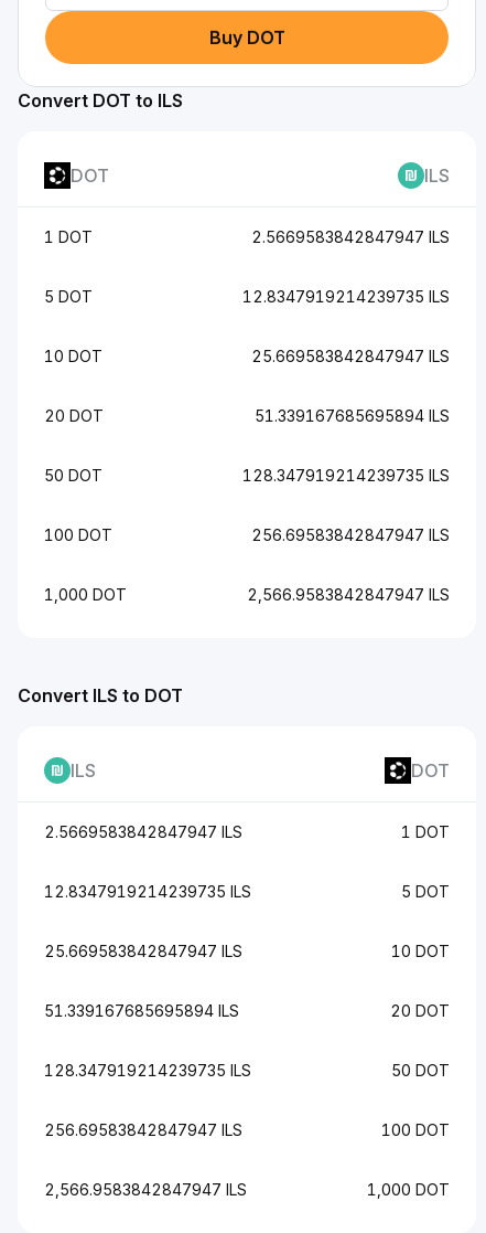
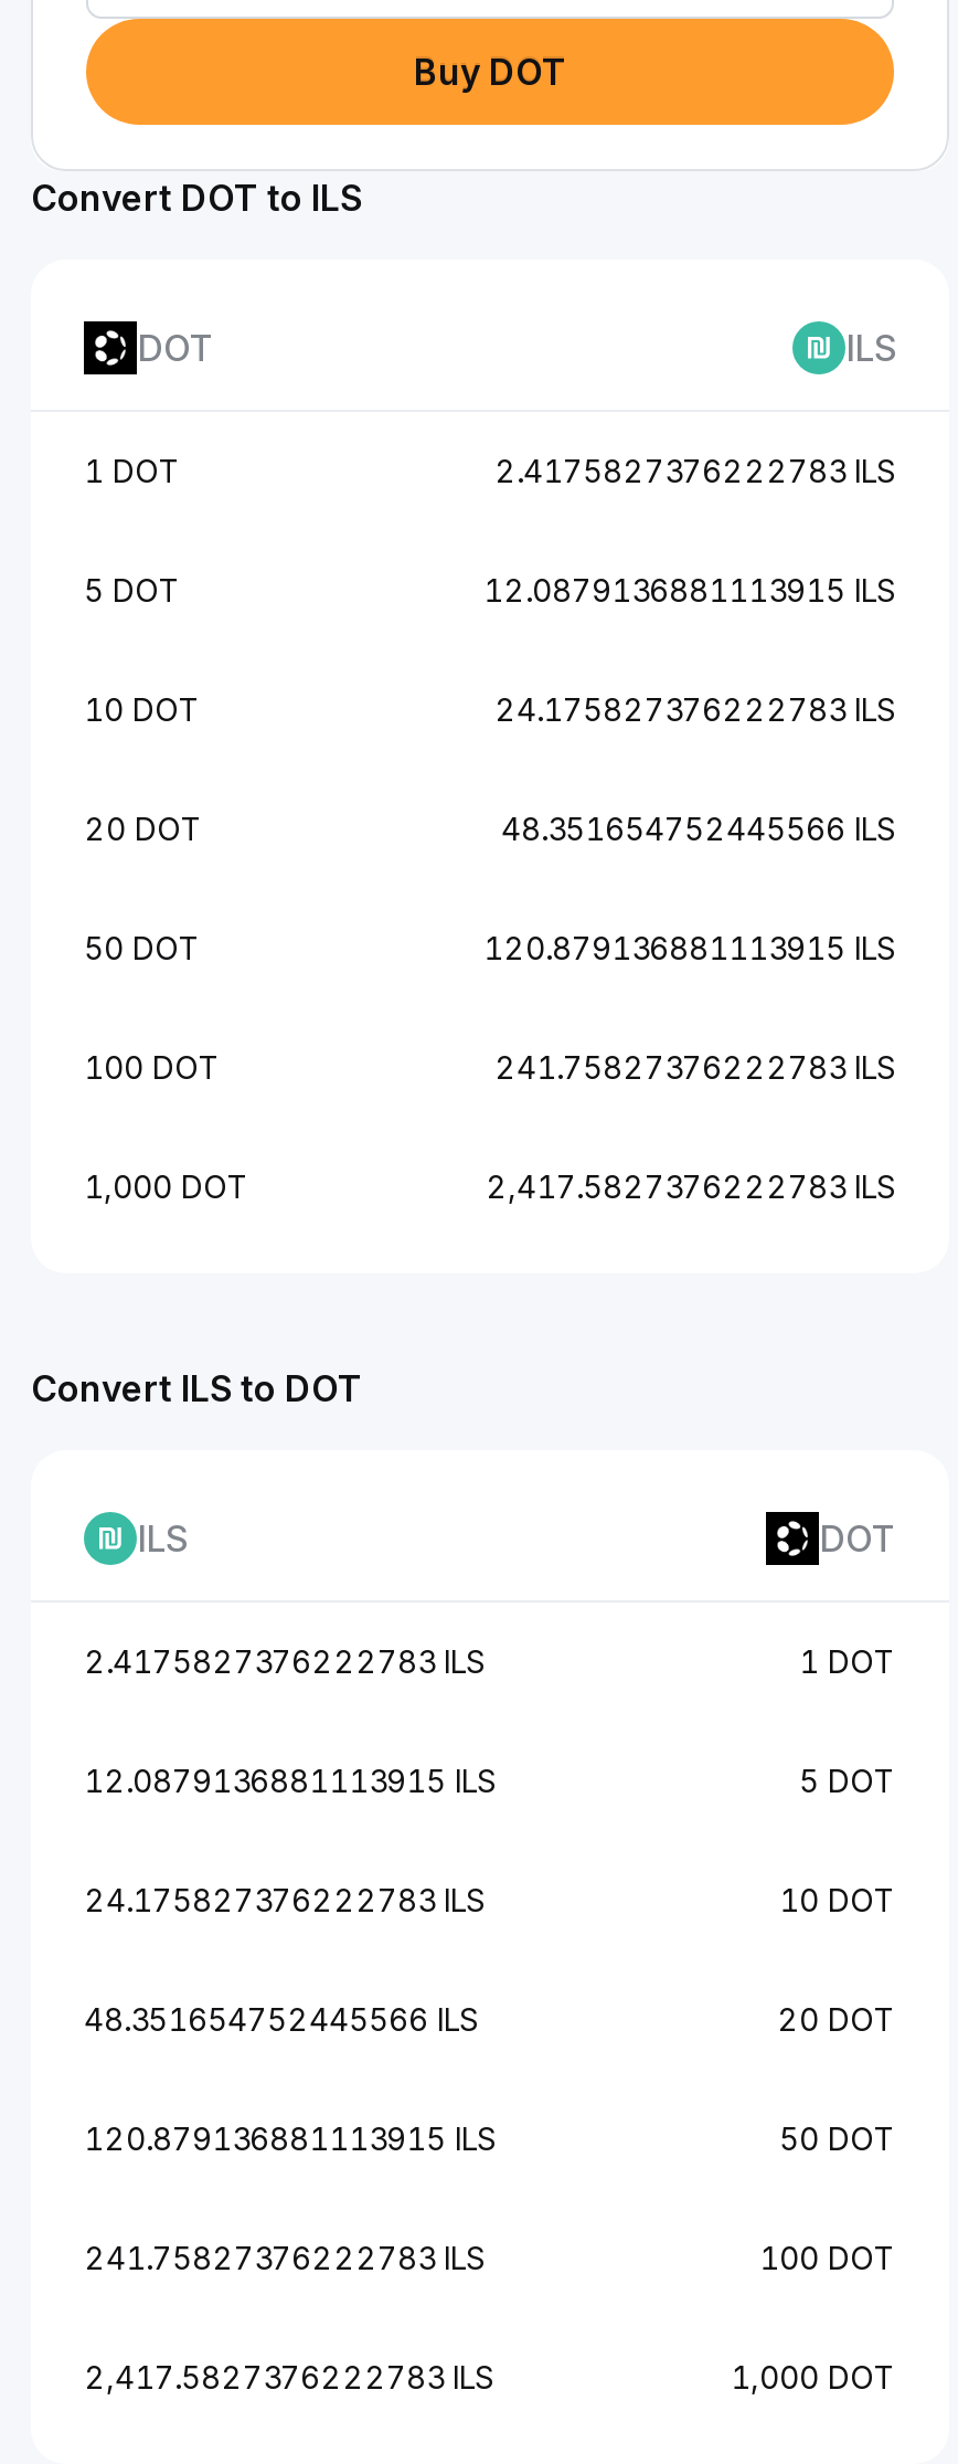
[251,227,450,246] 2.5669583842847947 ILS -> [494,452,896,489] 2.4175827376222783 ILS
[242,287,450,306] 12.8347919214239735 ILS -> [483,571,896,609] 12.0879136881113915 ILS
[251,347,450,365] 25.669583842847947 ILS -> [494,690,896,728] 24.175827376222783 ILS
[255,406,450,425] 51.339167685695894 ILS -> [501,810,896,847] 48.351654752445566 ILS
[242,466,450,485] 128.347919214239735 ILS -> [483,929,896,966] 120.879136881113915 ILS
[251,525,450,544] 256.69583842847947 ILS -> [494,1048,896,1086] 241.75827376222783 ILS
[247,585,450,604] 2,566.9583842847947 ILS -> [486,1167,896,1205] 2,417.5827376222783 ILS
[44,822,242,841] 2.5669583842847947 ILS -> [84,1642,486,1680] 2.4175827376222783 ILS
[44,882,251,901] 12.8347919214239735 ILS -> [84,1762,497,1799] 12.0879136881113915 ILS
[44,942,242,960] 25.669583842847947 ILS -> [84,1881,486,1918] 24.175827376222783 ILS
[44,1001,239,1020] 51.339167685695894 ILS -> [84,2000,479,2038] 48.351654752445566 ILS
[44,1061,251,1080] 128.347919214239735 ILS -> [84,2119,497,2157] 120.879136881113915 ILS
[44,1120,242,1139] 256.69583842847947 ILS -> [84,2239,486,2276] 241.75827376222783 ILS
[44,1180,247,1199] 2,566.9583842847947 ILS -> [84,2358,494,2396] 2,417.5827376222783 ILS

